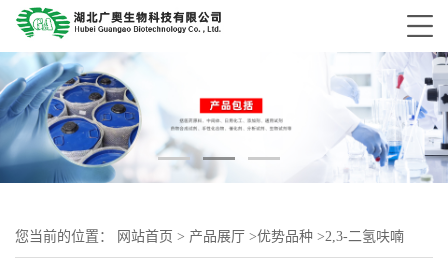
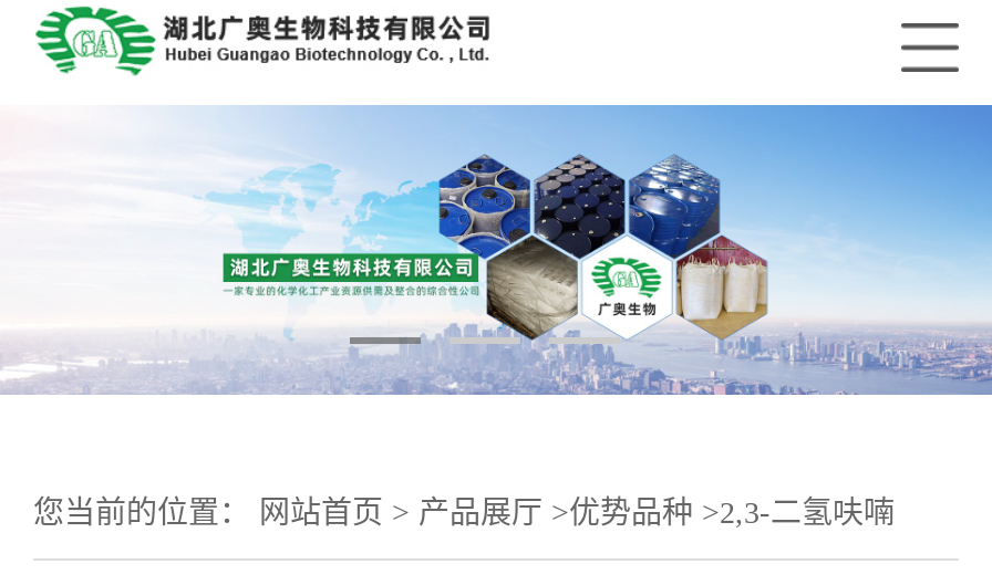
[3,51,445,184] [image] -> [7,103,985,397] [image]

